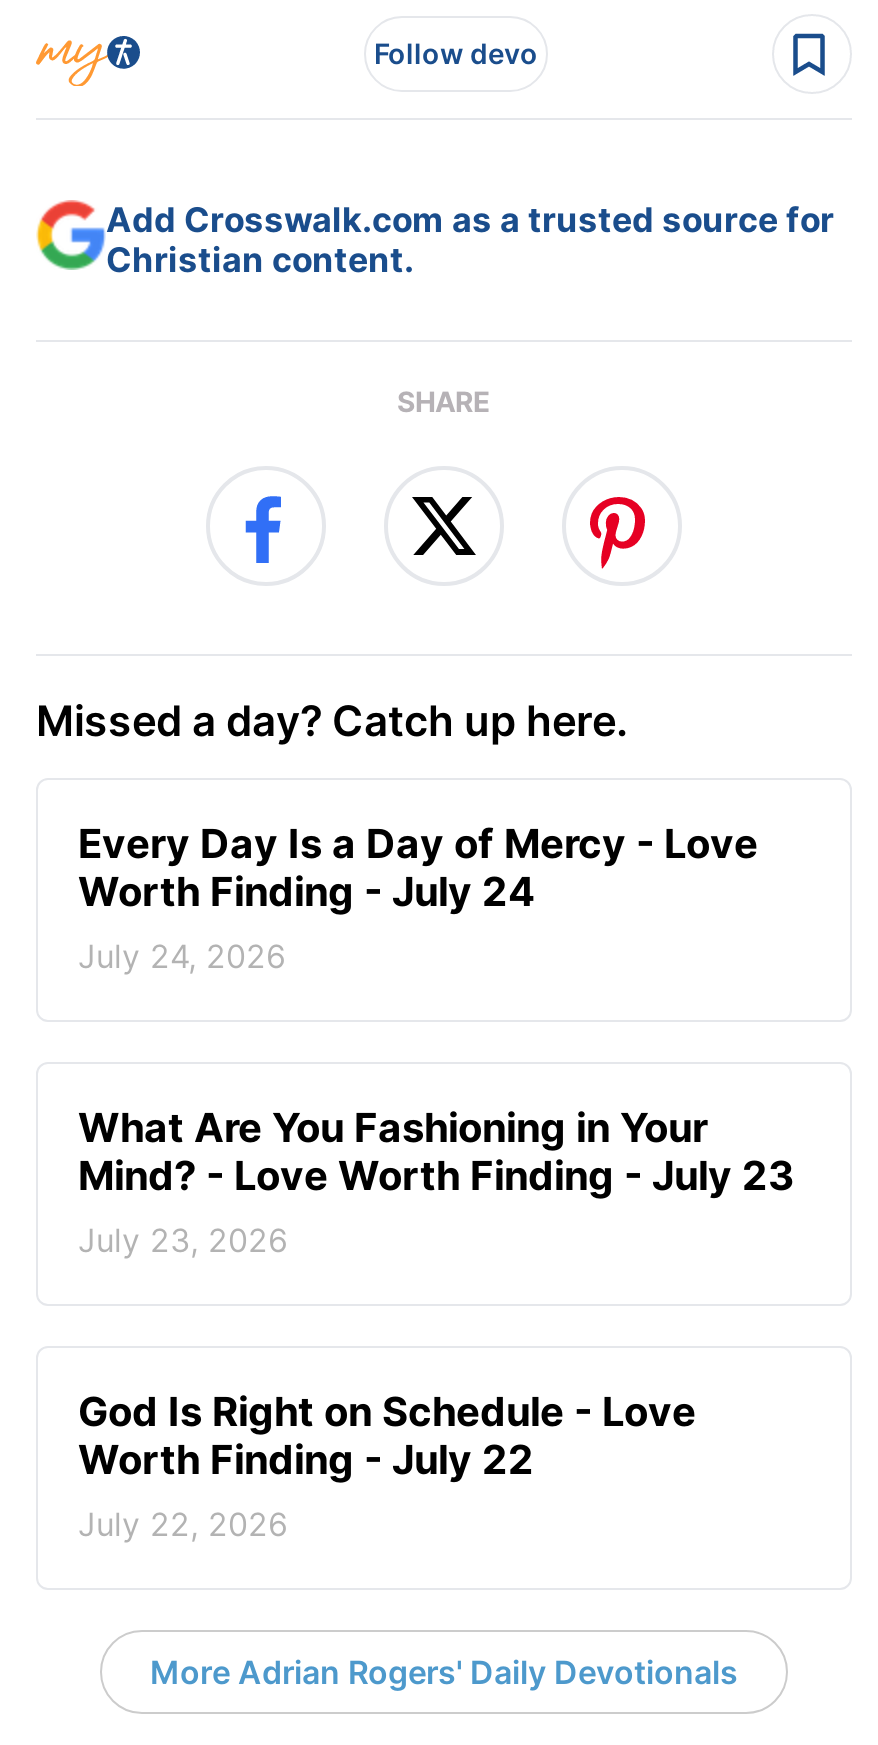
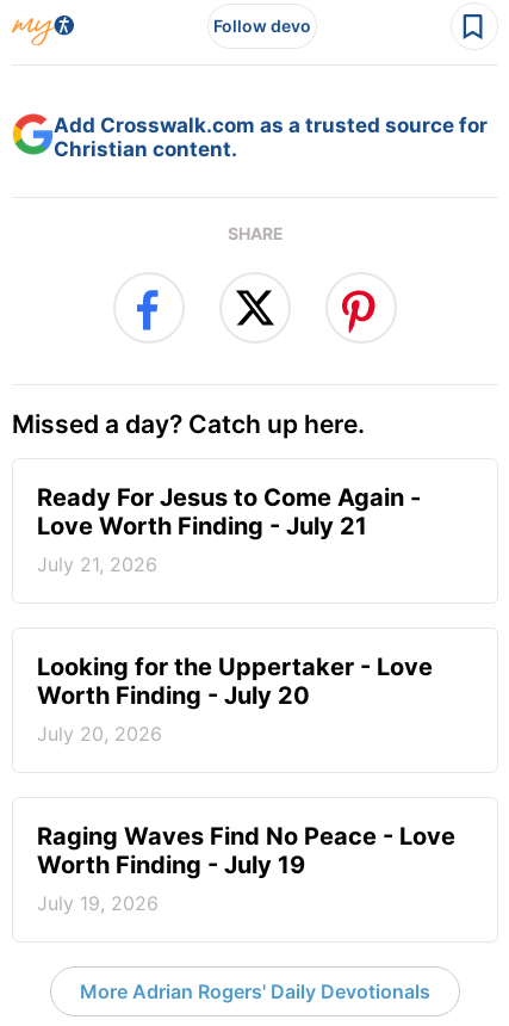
[78,819,758,975] Every Day Is a Day of Mercy - Love | Worth Finding - July 24 | July 24, 2026 -> [37,483,421,576] Ready For Jesus to Come Again - | Love Worth Finding - July 21 | July 21, 2026
[78,1103,794,1259] What Are You Fashioning in Your | Mind? - Love Worth Finding - July 23 | July 23, 2026 -> [37,652,433,745] Looking for the Uppertaker - Love | Worth Finding - July 20 | July 20, 2026
[78,1387,696,1543] God Is Right on Schedule - Love | Worth Finding - July 22 | July 22, 2026 -> [37,821,455,914] Raging Waves Find No Peace - Love | Worth Finding - July 19 | July 19, 2026

